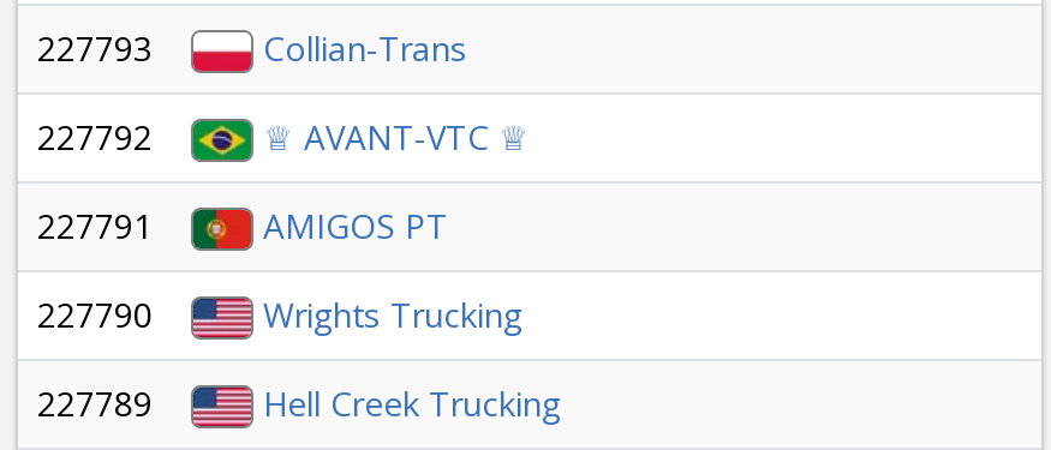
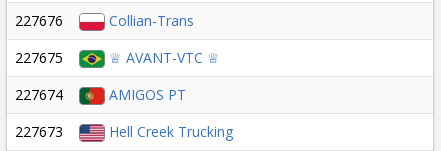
[37,25,153,71] 227793 -> [15,11,63,30] 227676
[37,114,153,160] 227792 -> [15,48,63,67] 227675
[37,203,153,248] 227791 -> [15,85,63,104] 227674
[37,292,522,426] 227790 | Wrights Trucking | 227789 -> [15,122,63,141] 227673

